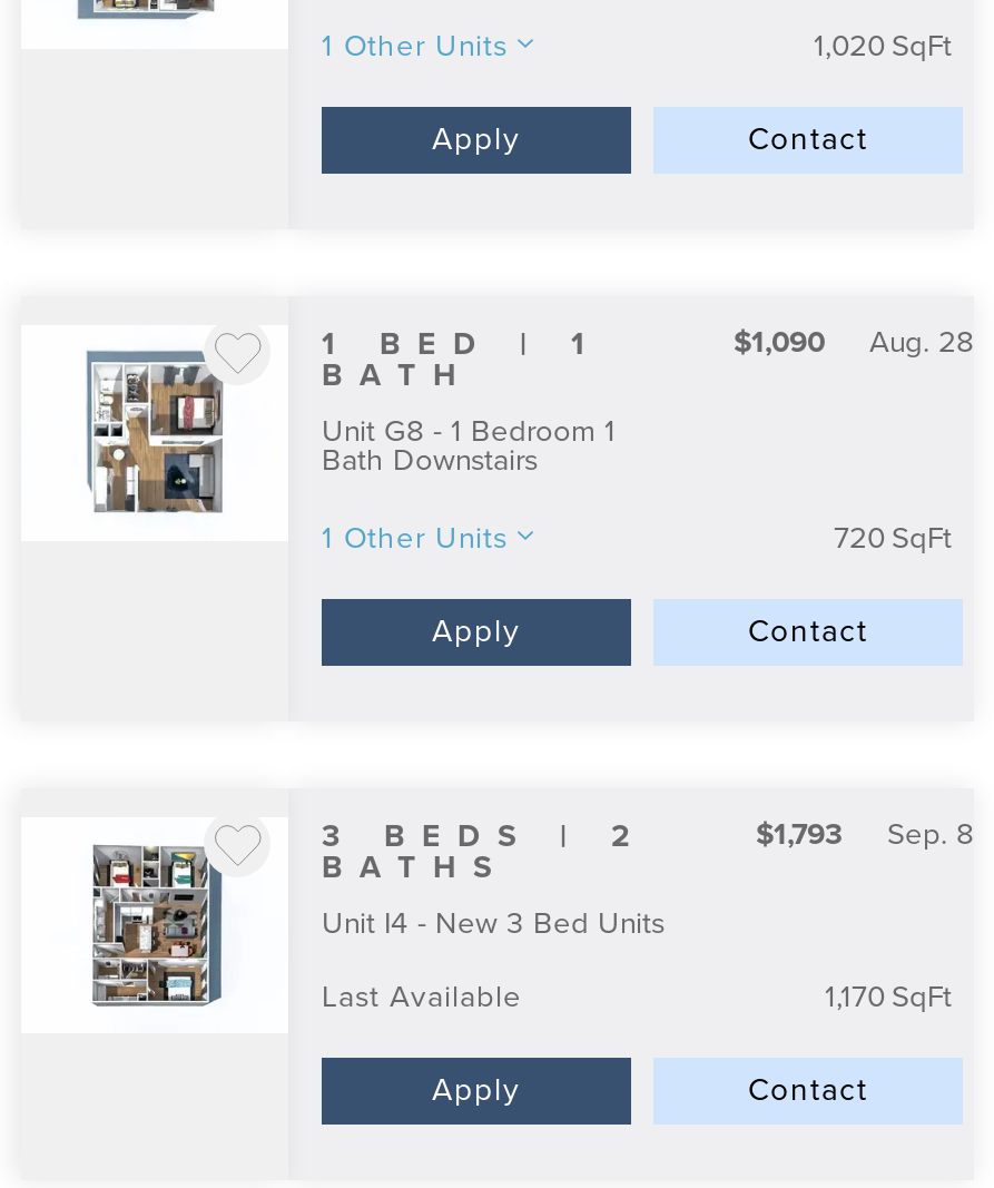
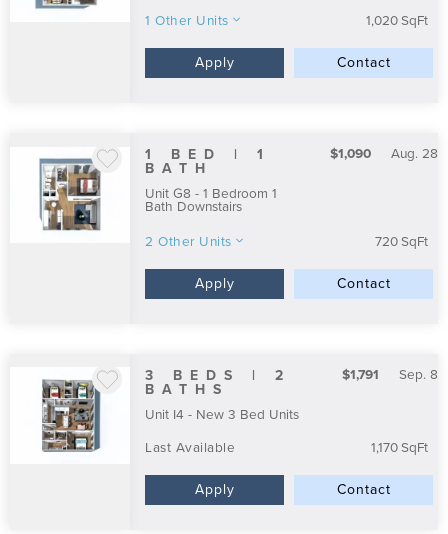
[322,520,518,556] 1 Other Units -> [145,234,236,250] 2 Other Units
[756,816,974,852] $1,793 Sep. 8 -> [342,367,438,383] $1,791 Sep. 8

